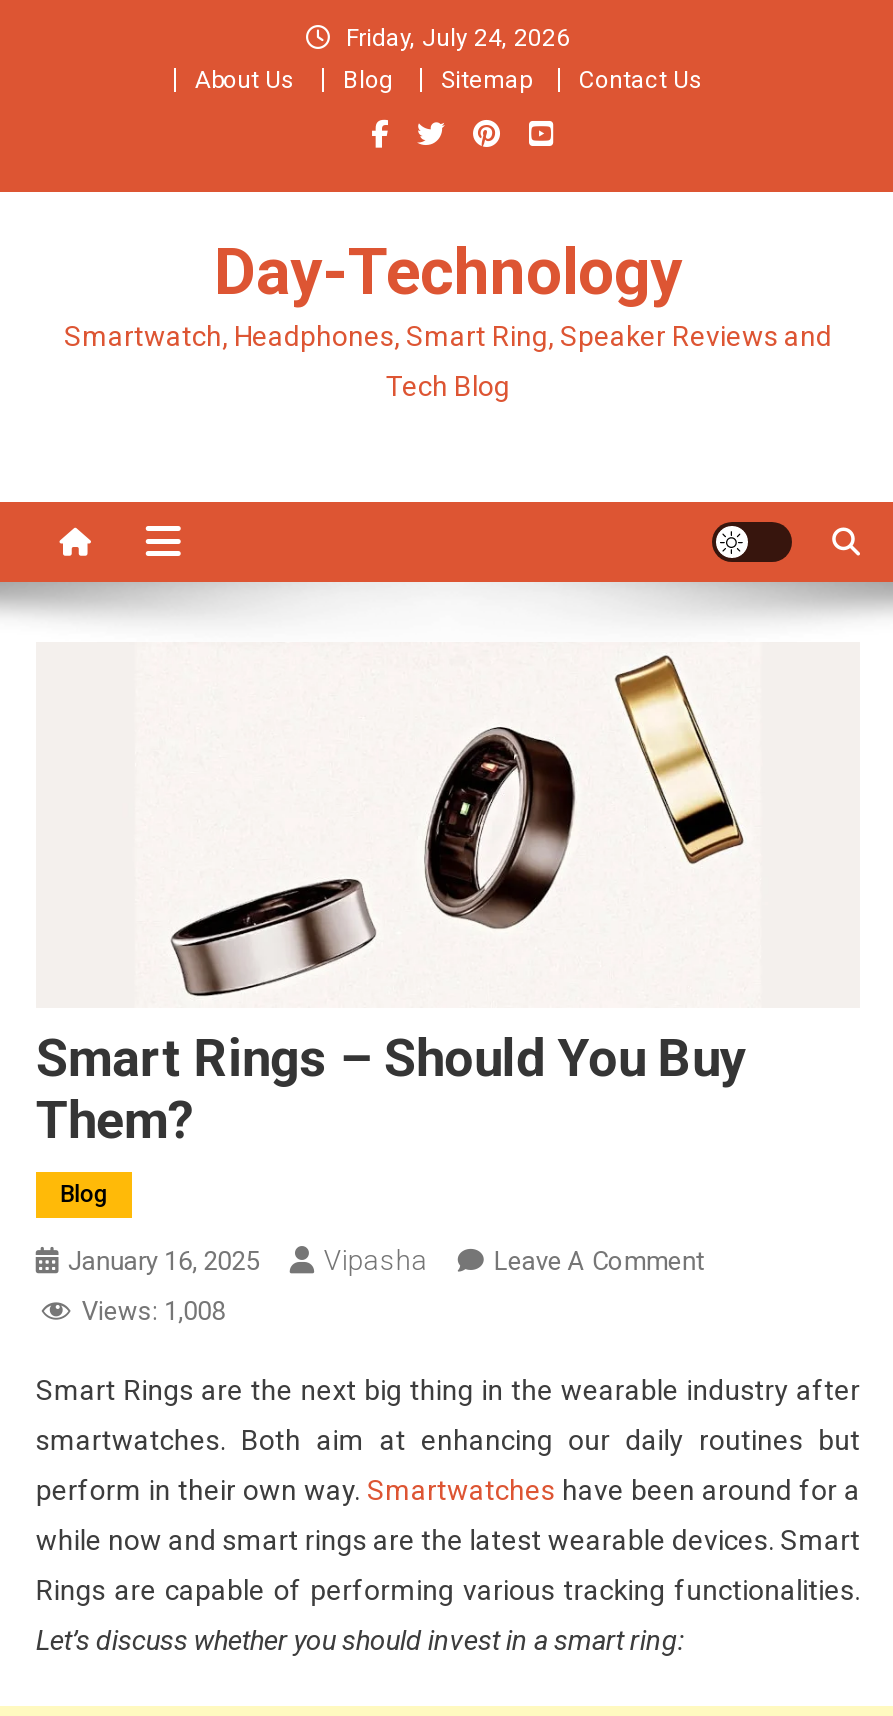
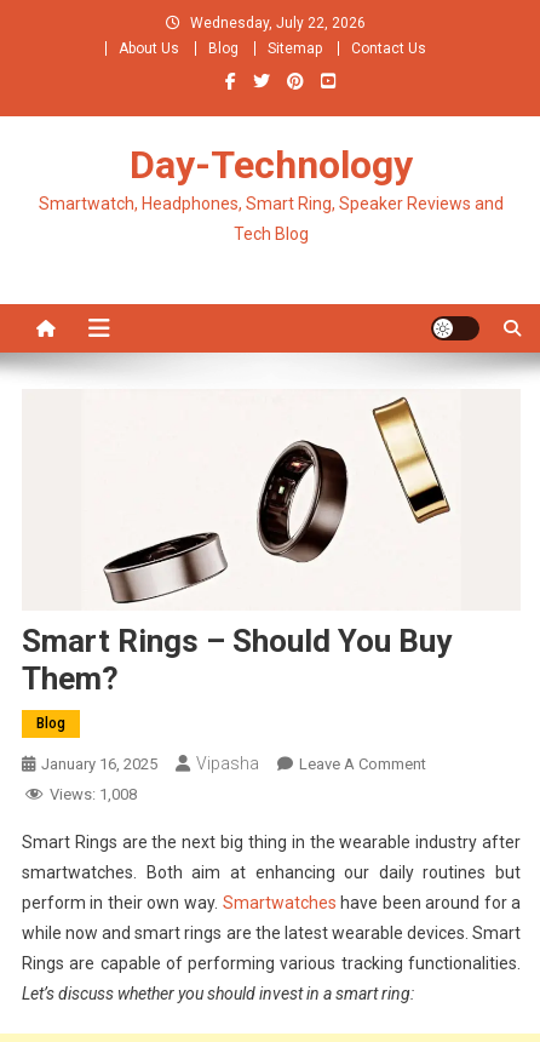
[346,24,570,52] Friday, July 24, 2026 -> [189,15,365,32] Wednesday, July 22, 2026

